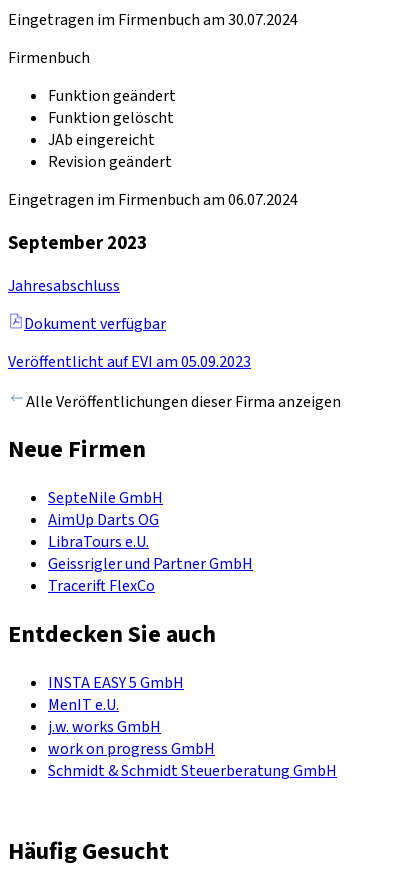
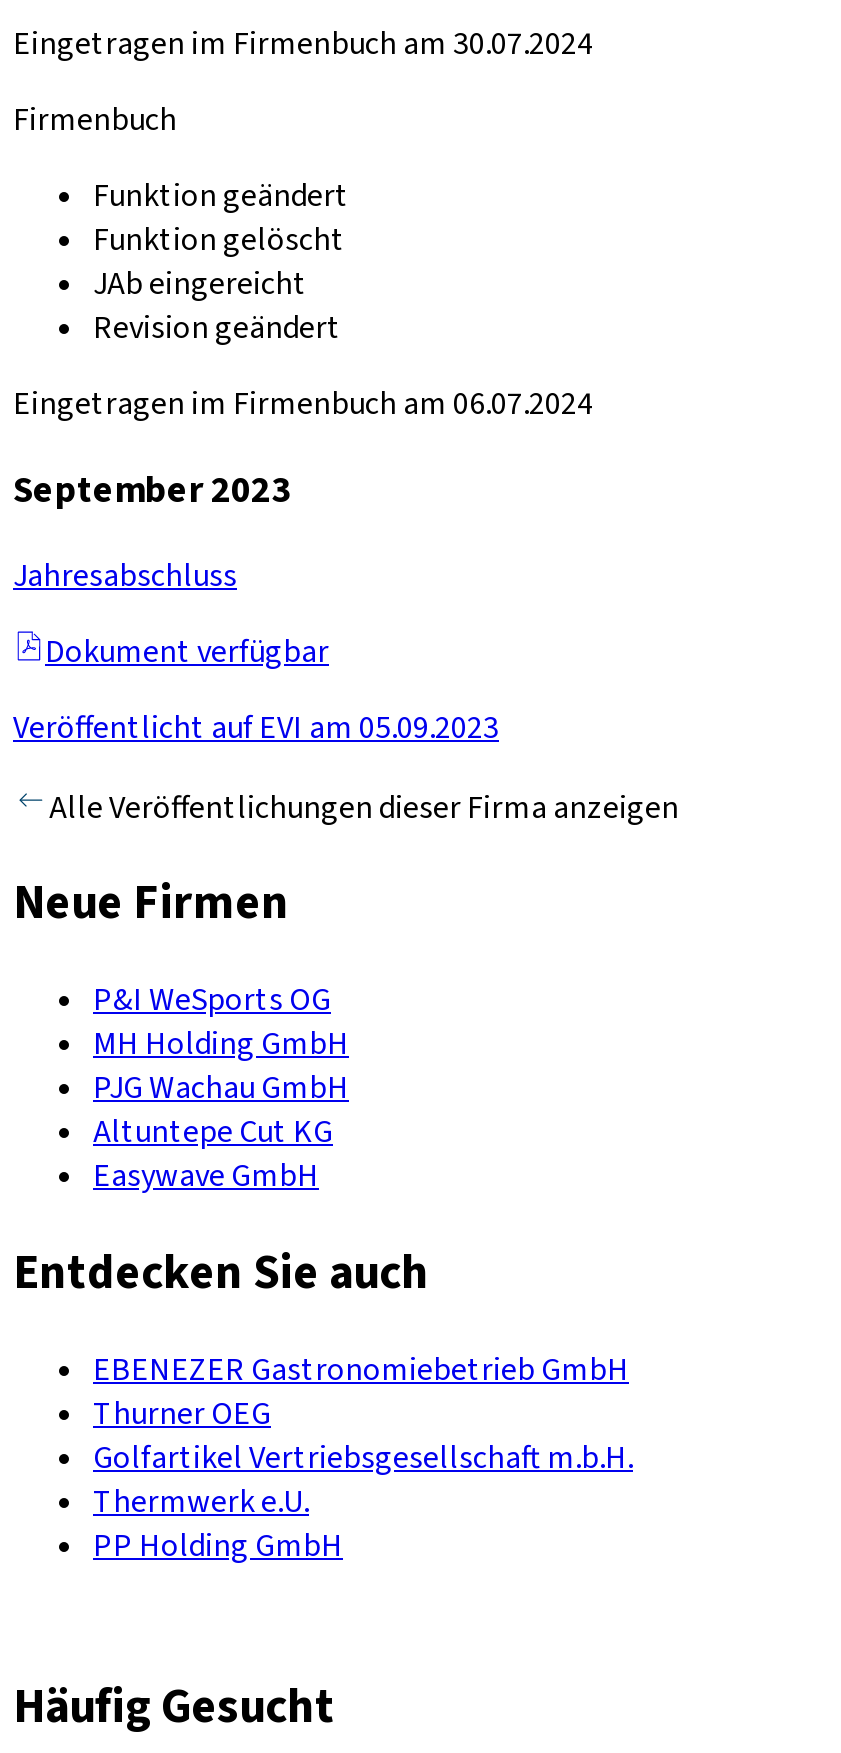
[48,487,253,597] SepteNile GmbH | AimUp Darts OG | LibraTours e.U. | Geissrigler und Partner GmbH | Tracerift FlexCo -> [93,979,349,1199] P&I WeSports OG | MH Holding GmbH | PJG Wachau GmbH | Altuntepe Cut KG | Easywave GmbH
[48,672,337,782] INSTA EASY 5 GmbH | MenIT e.U. | j.w. works GmbH | work on progress GmbH | Schmidt & Schmidt Steuerberatung GmbH -> [93,1348,633,1568] EBENEZER Gastronomiebetrieb GmbH | Thurner OEG | Golfartikel Vertriebsgesellschaft m.b.H. | Thermwerk e.U. | PP Holding GmbH

